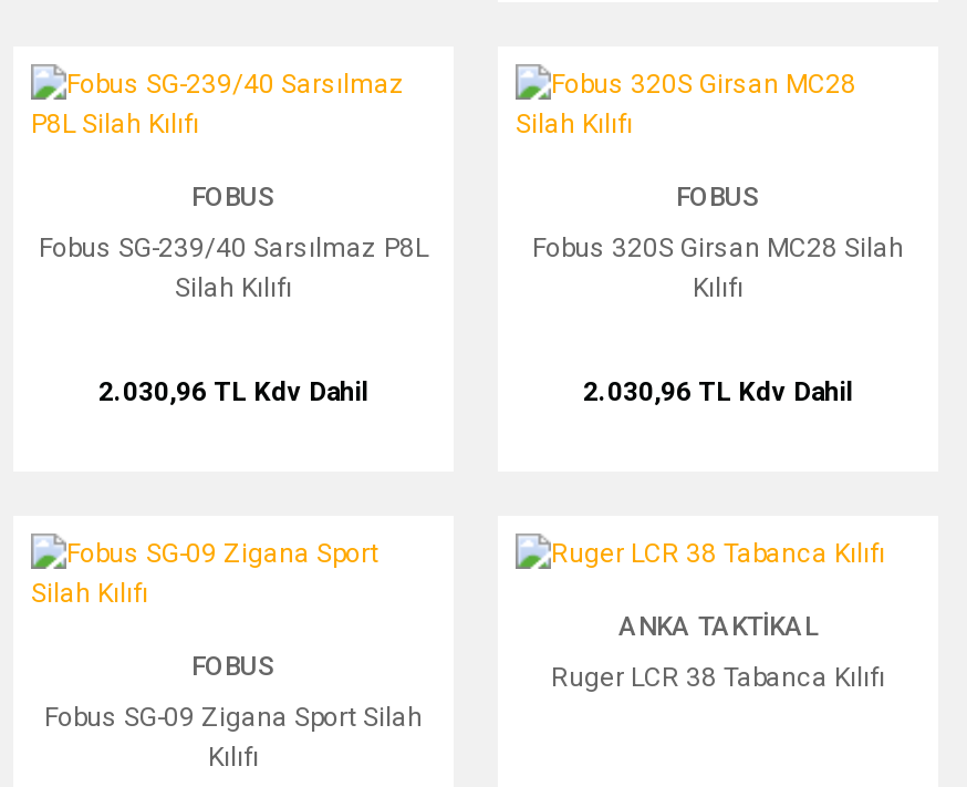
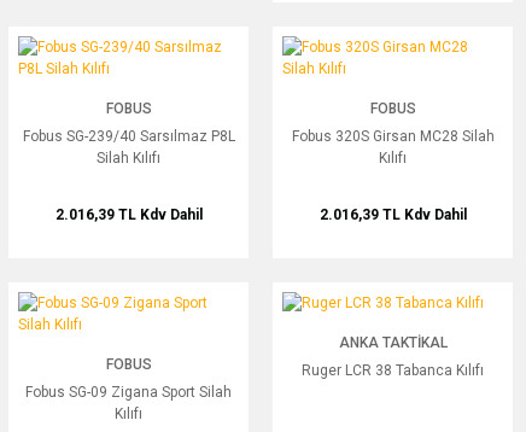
[98,376,368,407] 2.030,96 TL Kdv Dahil -> [55,206,202,223] 2.016,39 TL Kdv Dahil
[583,376,853,407] 2.030,96 TL Kdv Dahil -> [319,206,466,223] 2.016,39 TL Kdv Dahil

